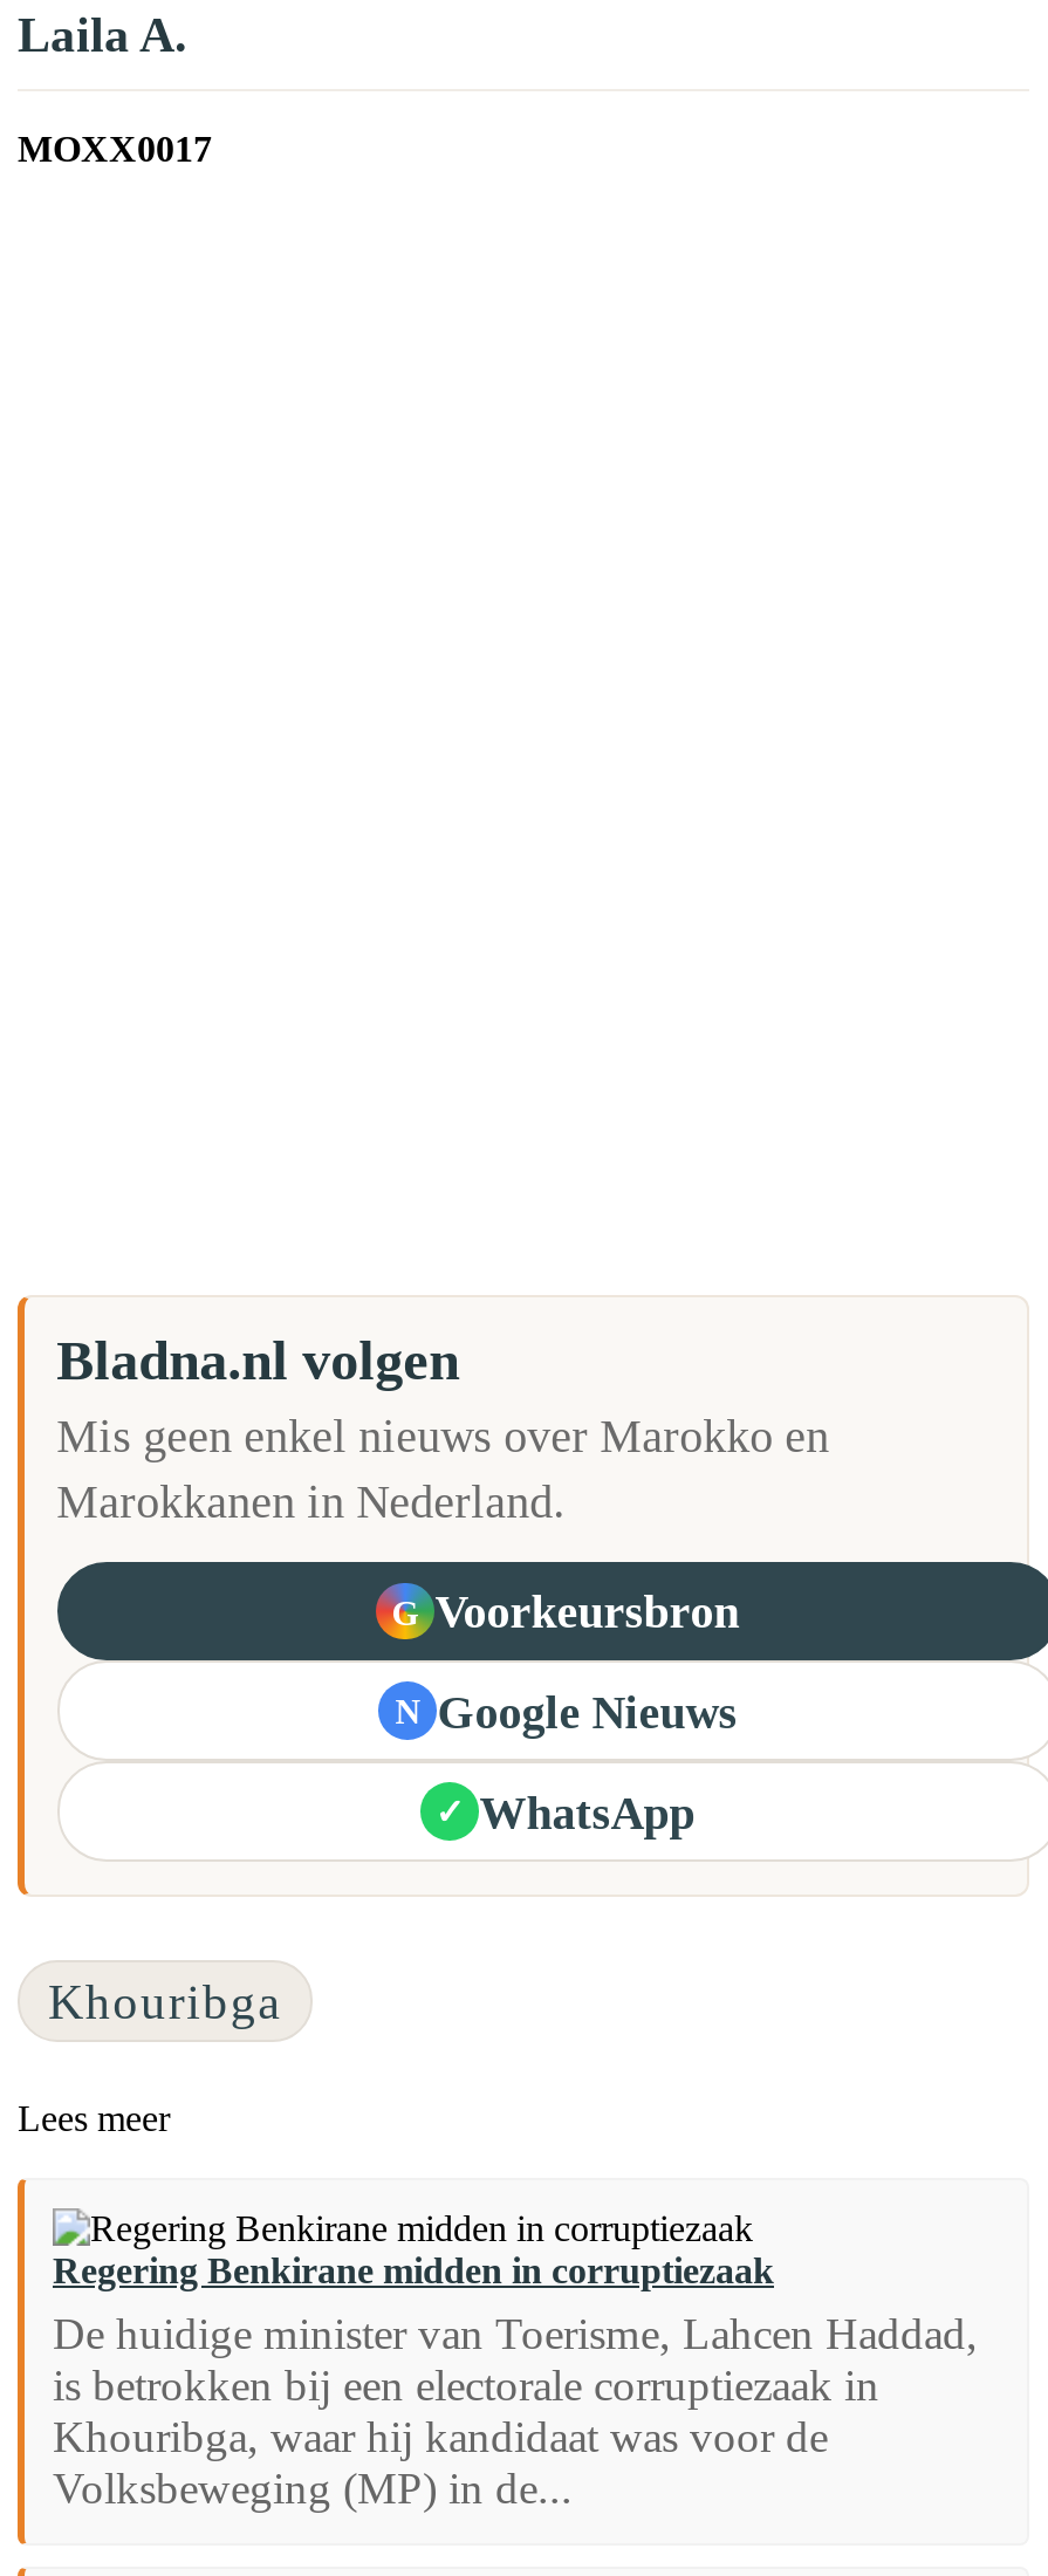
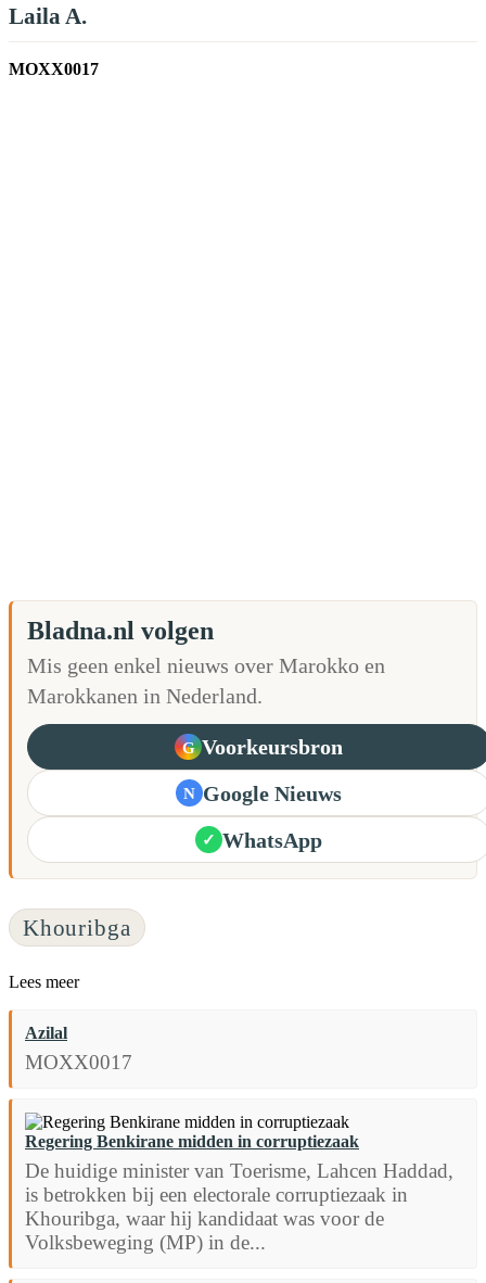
none -> [25,1024,132,1073] Azilal | MOXX0017

